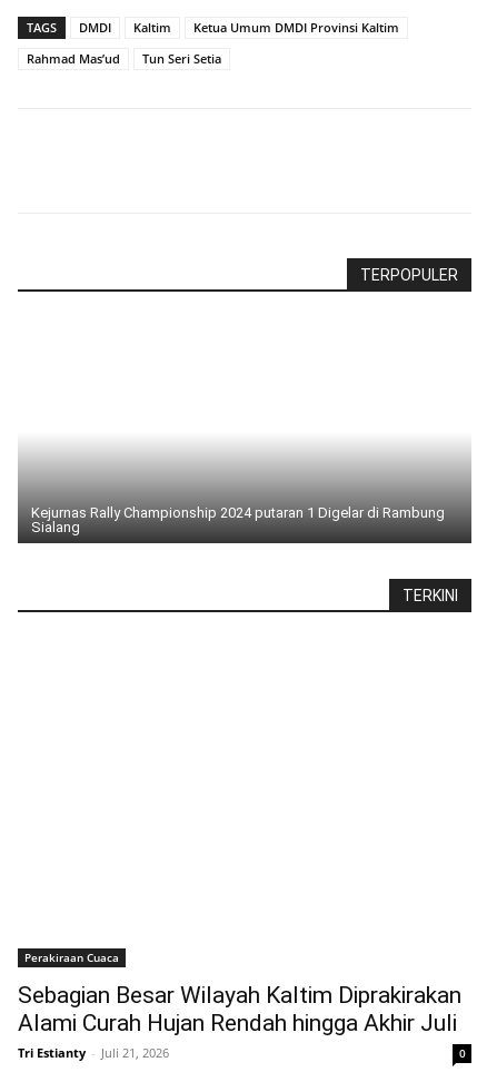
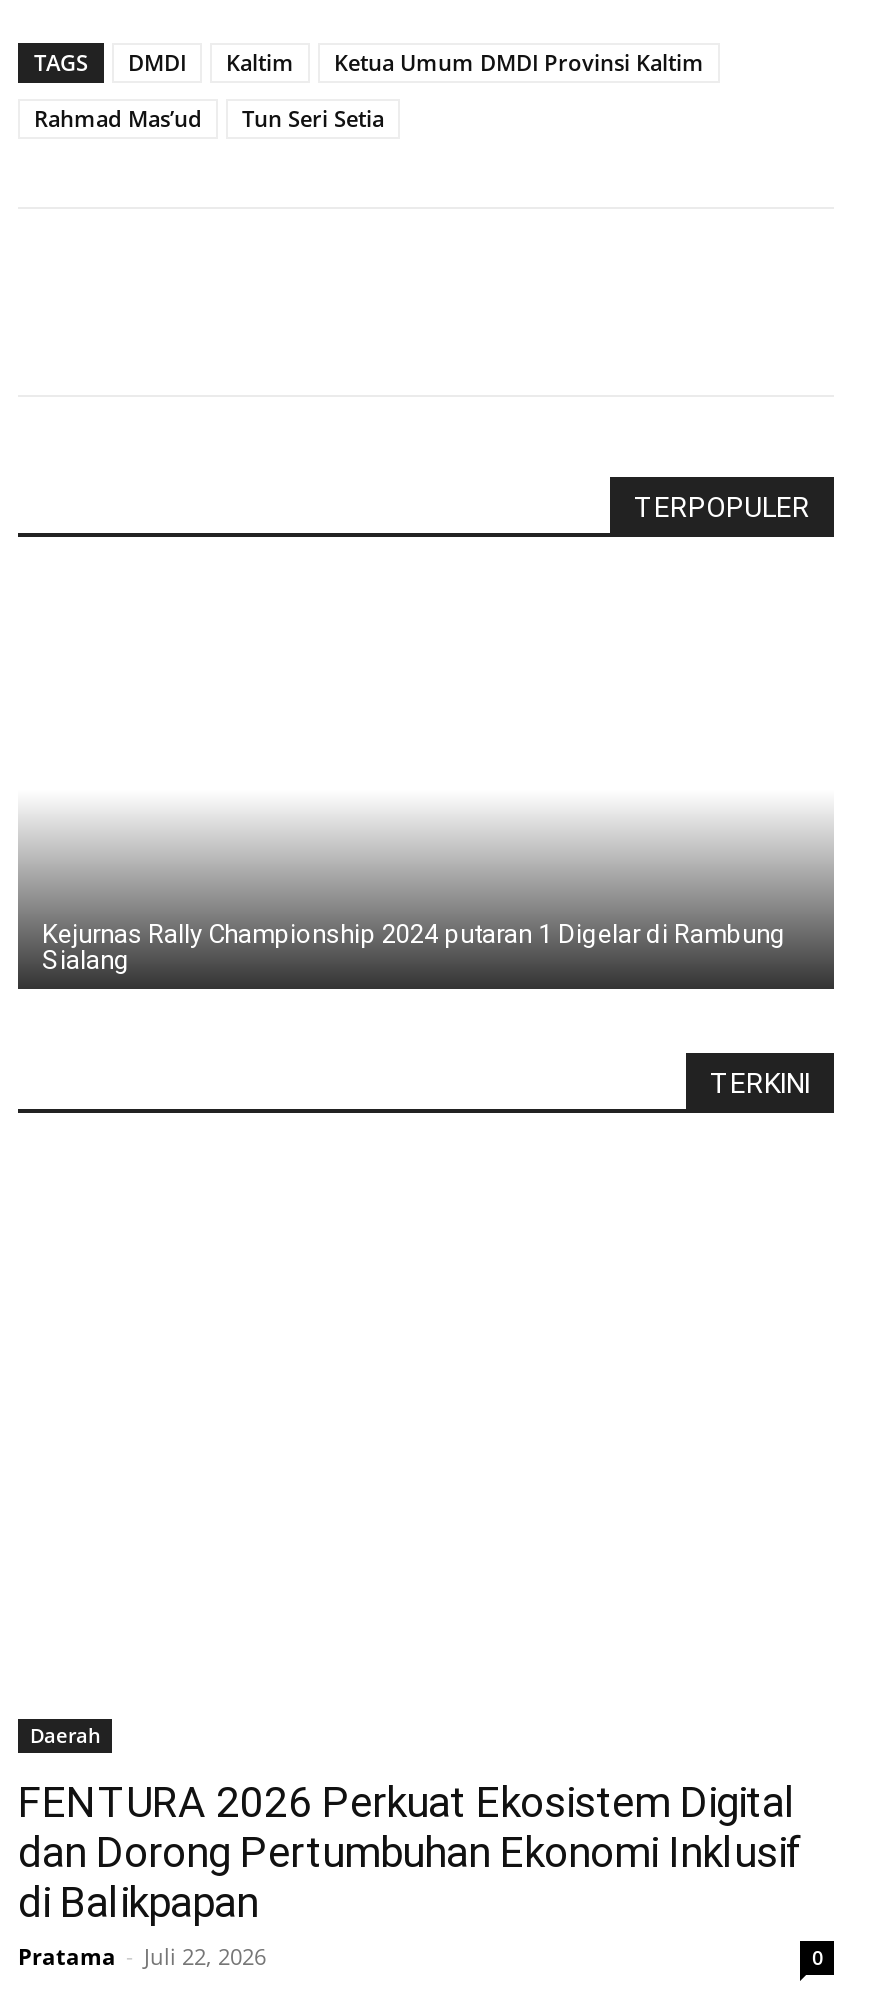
[24,950,119,965] Perakiraan Cuaca -> [30,1721,100,1749] Daerah
[18,982,461,1061] Sebagian Besar Wilayah Kaltim Diprakirakan | Alami Curah Hujan Rendah hingga Akhir Juli | Tri Estianty - Juli 21, 2026 -> [18,1779,802,1971] FENTURA 2026 Perkuat Ekosistem Digital | dan Dorong Pertumbuhan Ekonomi Inklusif | di Balikpapan | Pratama - Juli 22, 2026

